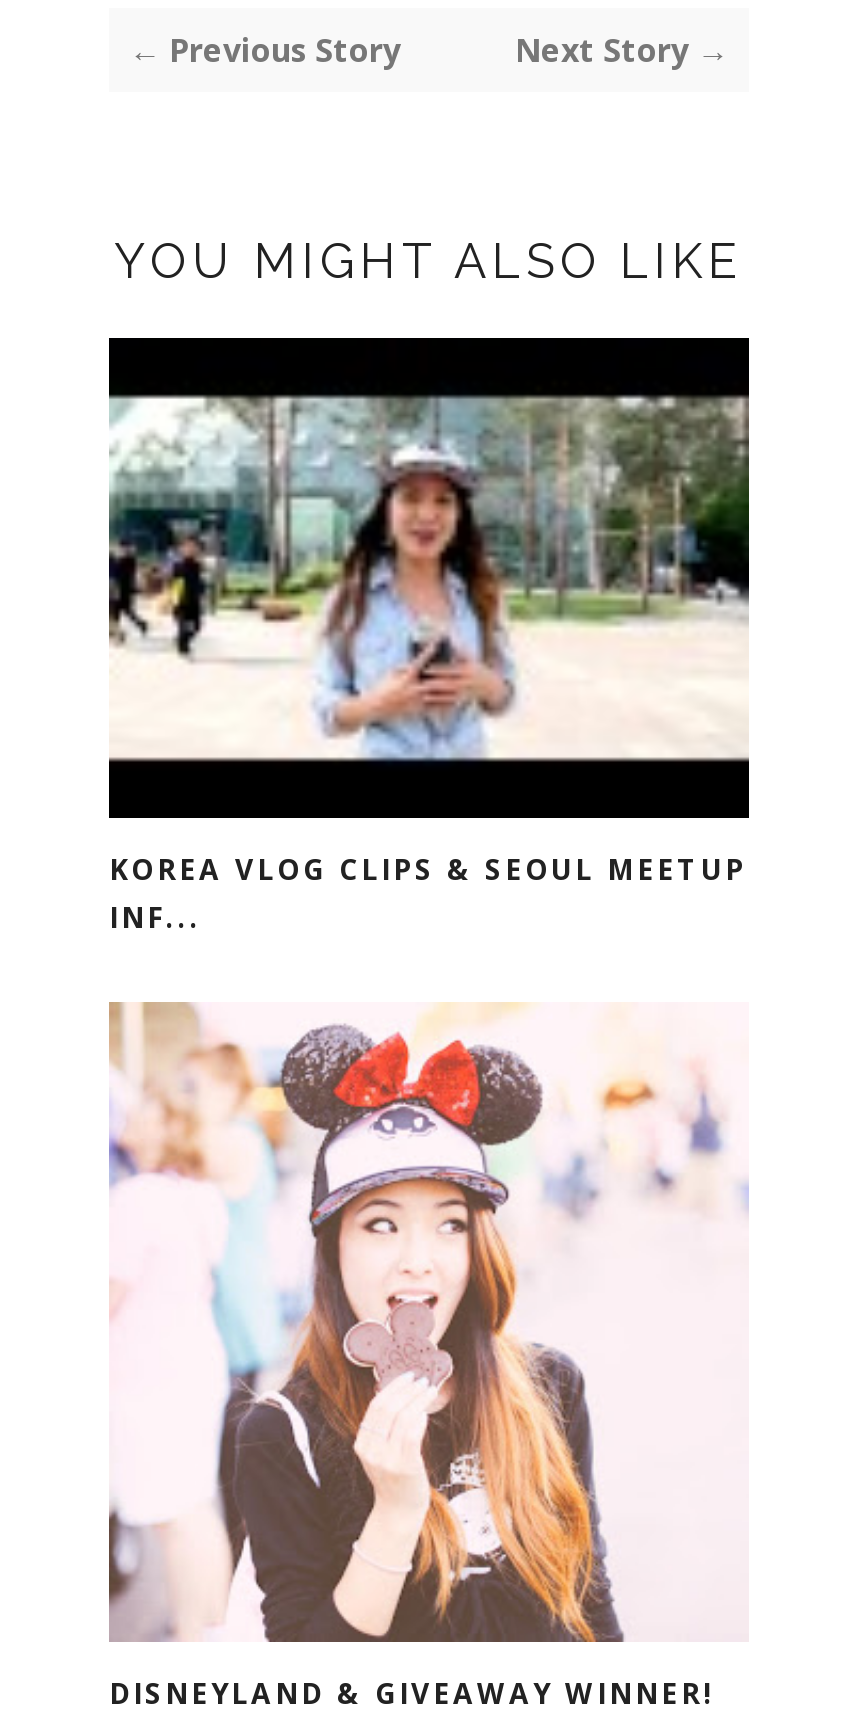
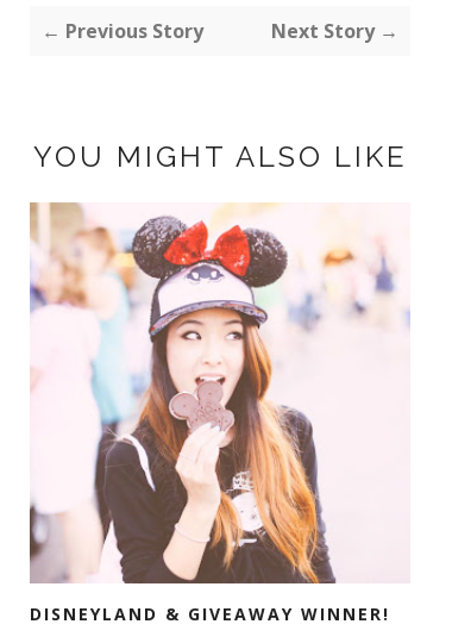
[107,336,751,935] [image] | KOREA VLOG CLIPS & SEOUL MEETUP | INF... -> none

